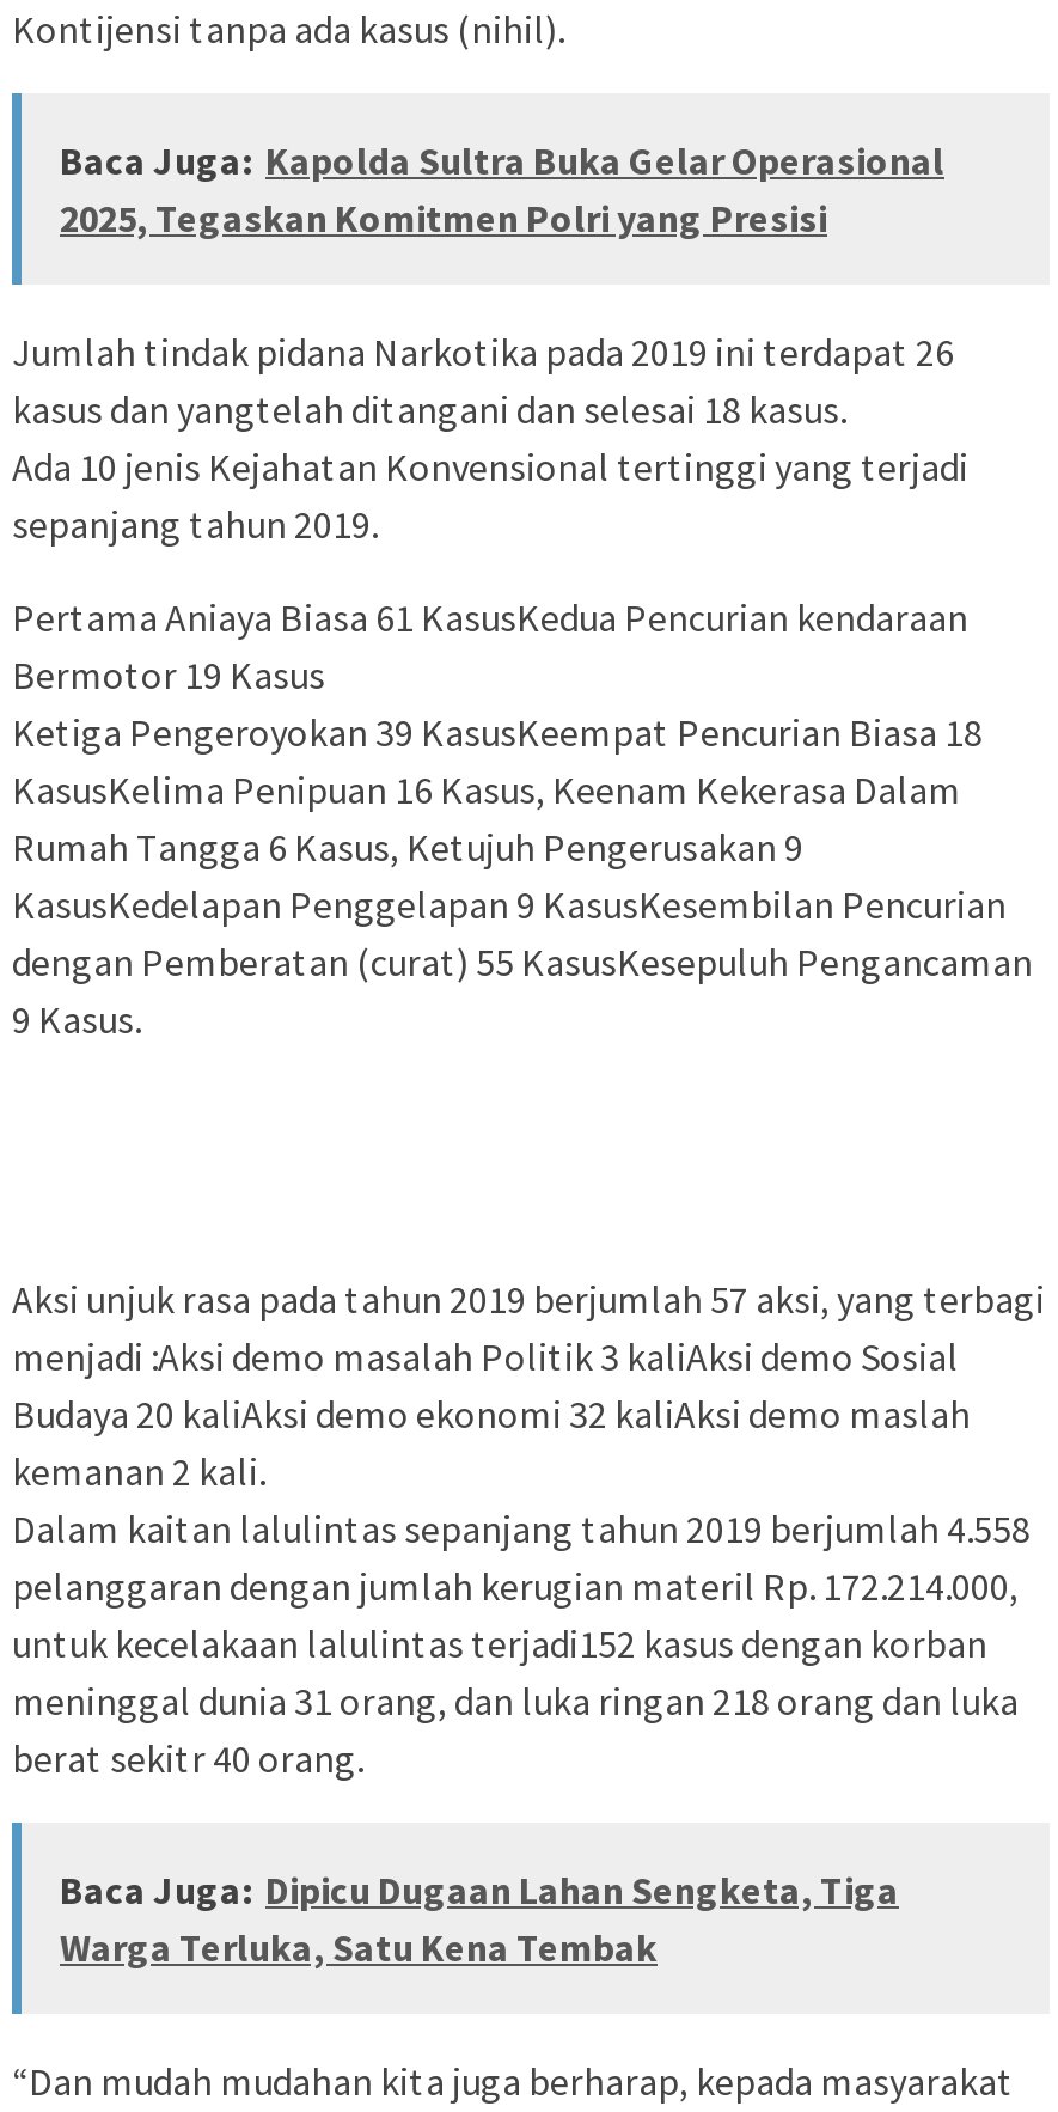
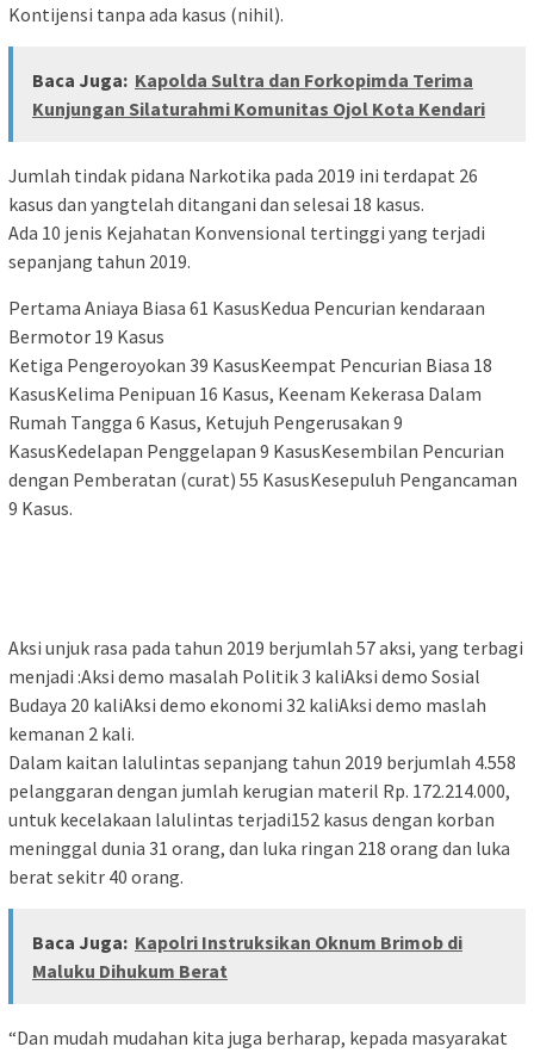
[60,137,944,243] Baca Juga: Kapolda Sultra Buka Gelar Operasional | 2025, Tegaskan Komitmen Polri yang Presisi -> [32,68,485,121] Baca Juga: Kapolda Sultra dan Forkopimda Terima | Kunjungan Silaturahmi Komunitas Ojol Kota Kendari
[60,1867,899,1972] Baca Juga: Dipicu Dugaan Lahan Sengketa, Tiga | Warga Terluka, Satu Kena Tembak -> [32,931,462,983] Baca Juga: Kapolri Instruksikan Oknum Brimob di | Maluku Dihukum Berat

